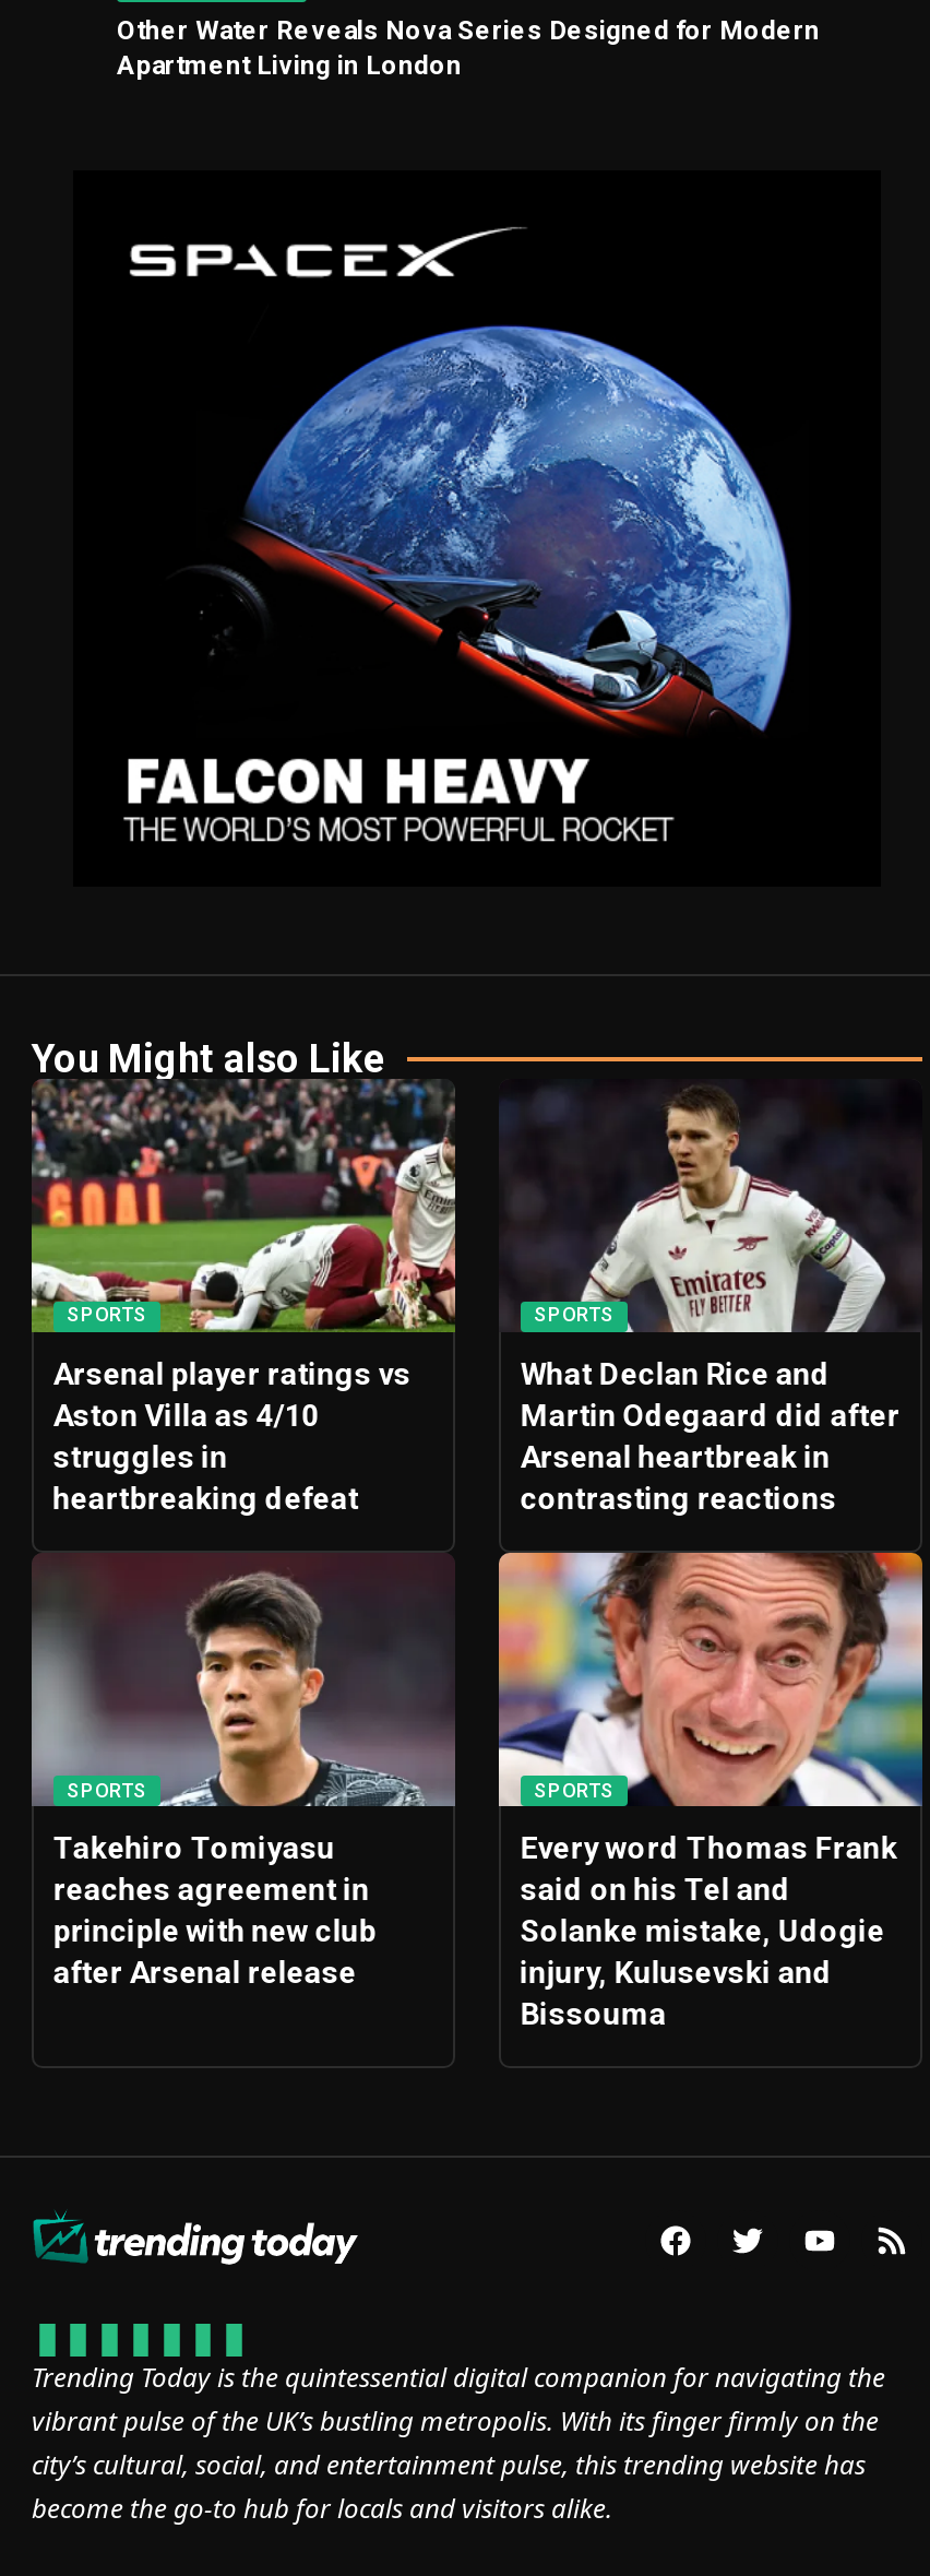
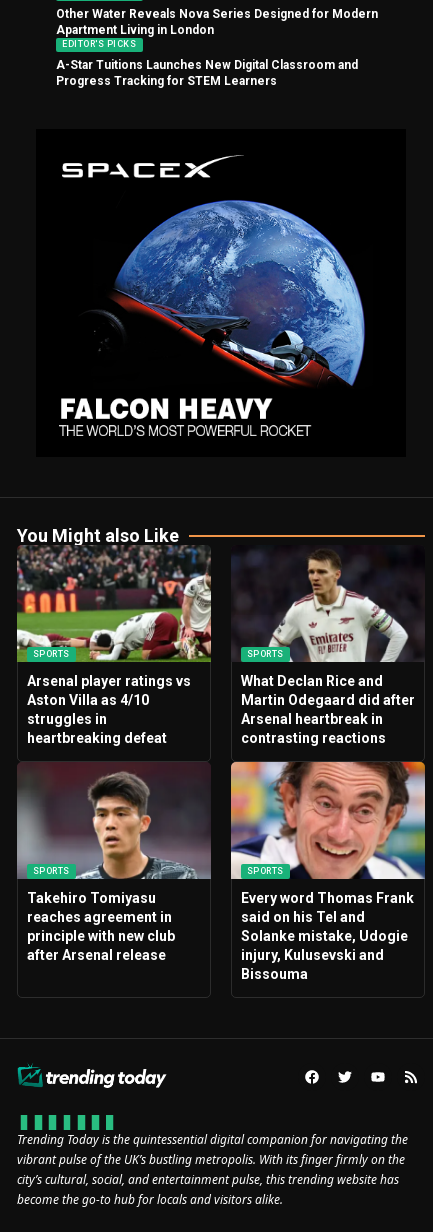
none -> [56,39,358,88] EDITOR'S PICKS | A-Star Tuitions Launches New Digital Classroom and | Progress Tracking for STEM Learners

